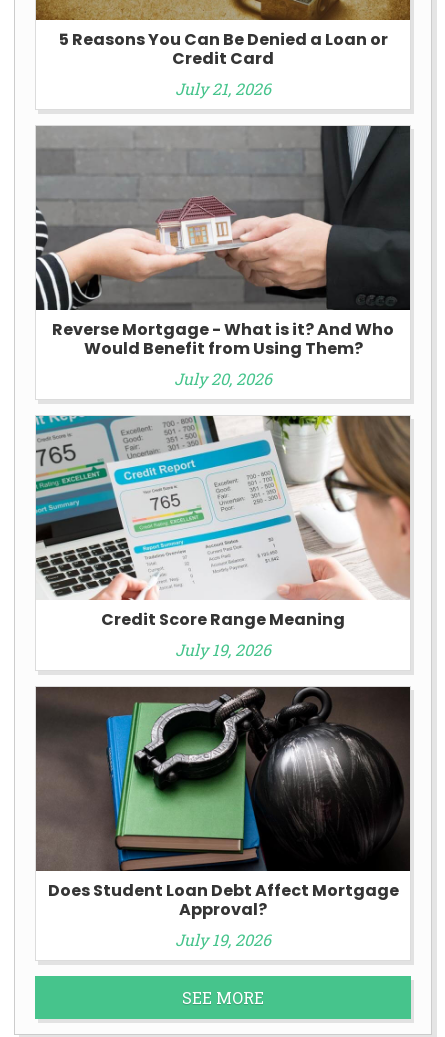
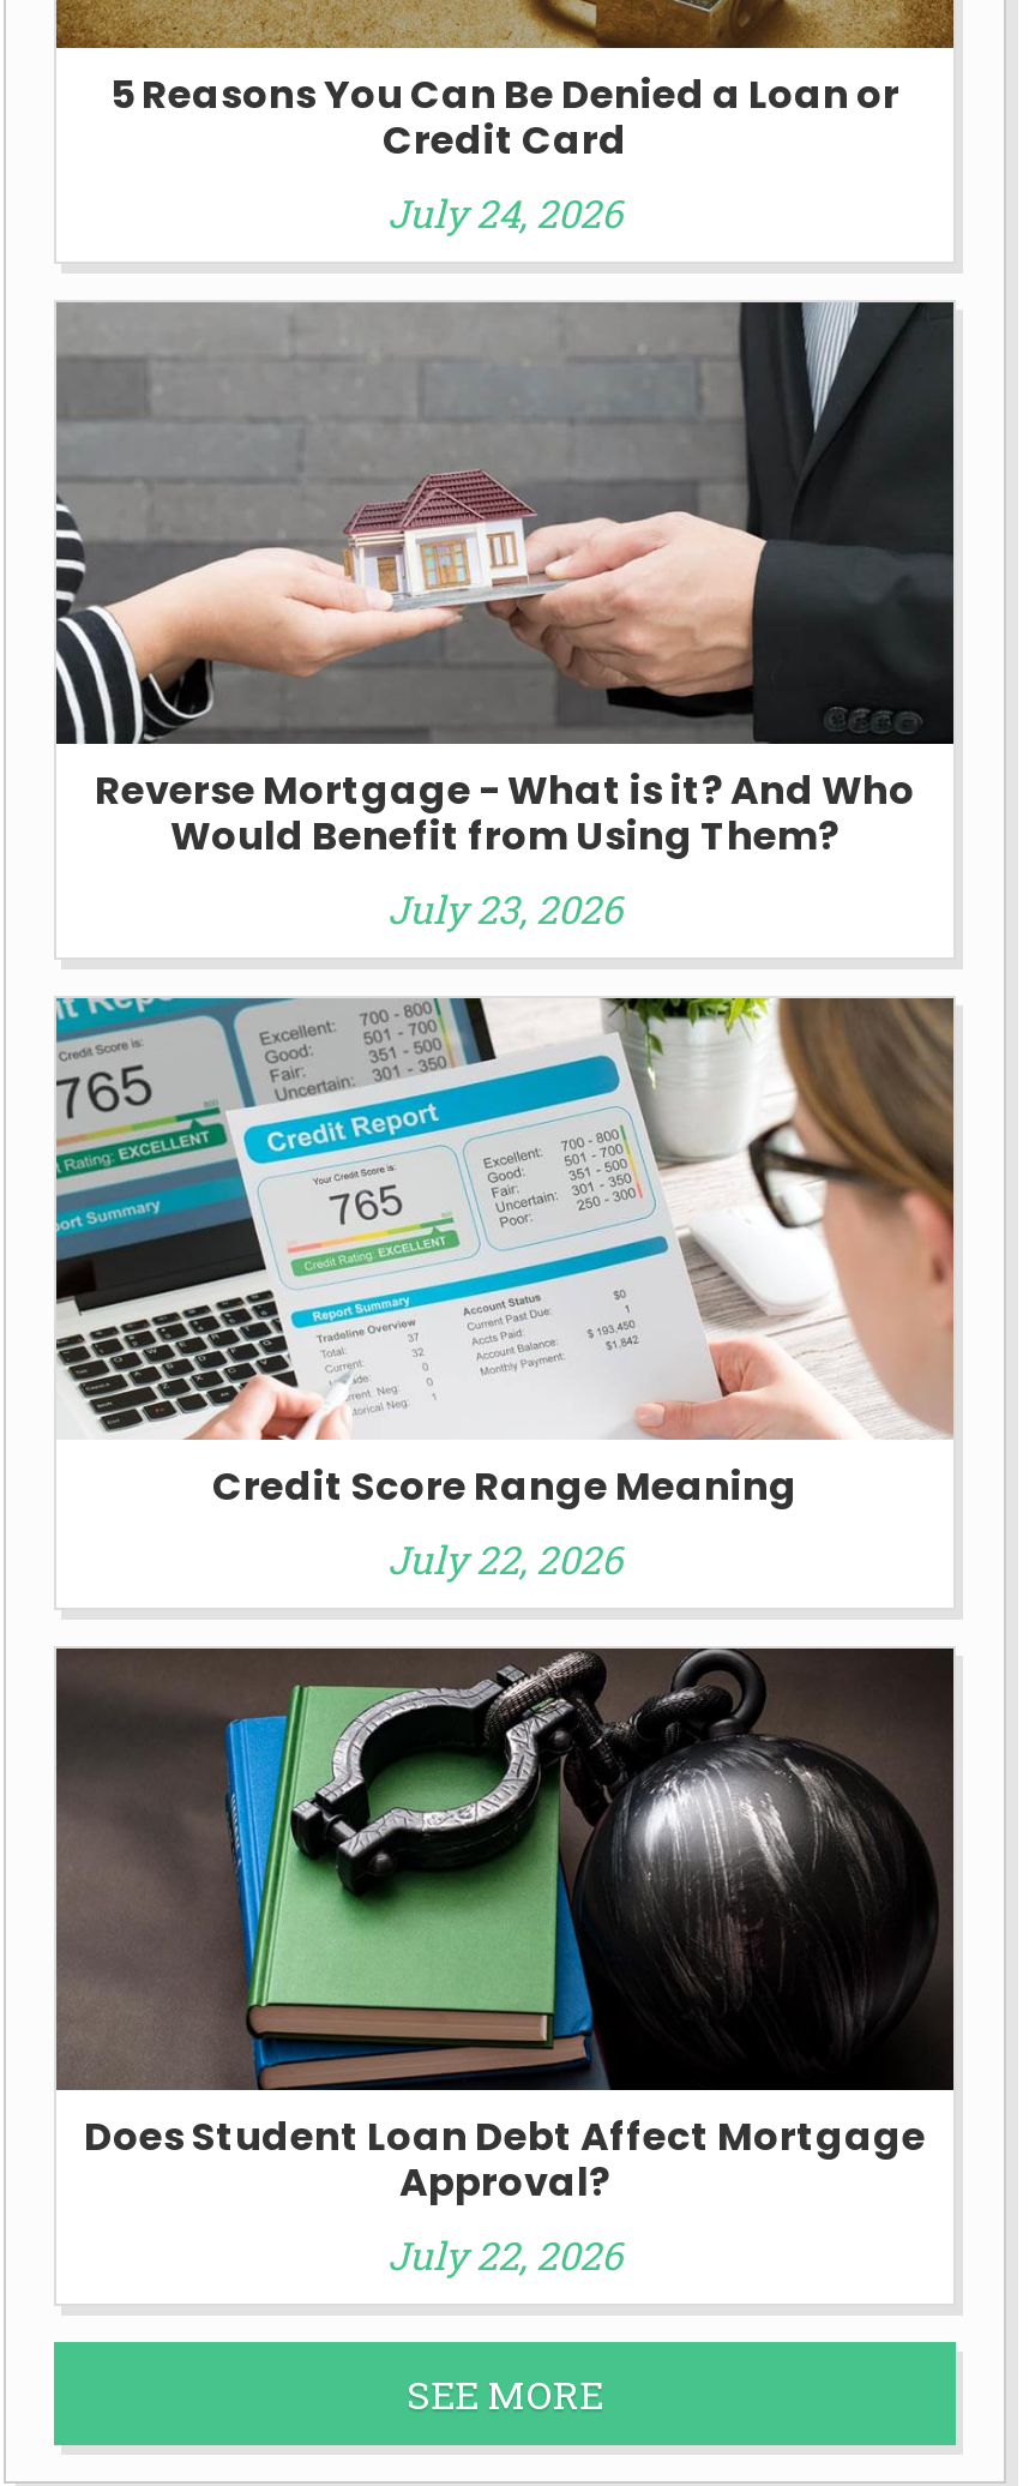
[175,77,271,98] July 21, 2026 -> [387,186,622,236] July 24, 2026
[174,368,272,389] July 20, 2026 -> [387,883,622,933] July 23, 2026
[175,639,271,660] July 19, 2026 -> [387,1533,622,1584] July 22, 2026
[175,929,271,950] July 19, 2026 -> [387,2230,622,2280] July 22, 2026

